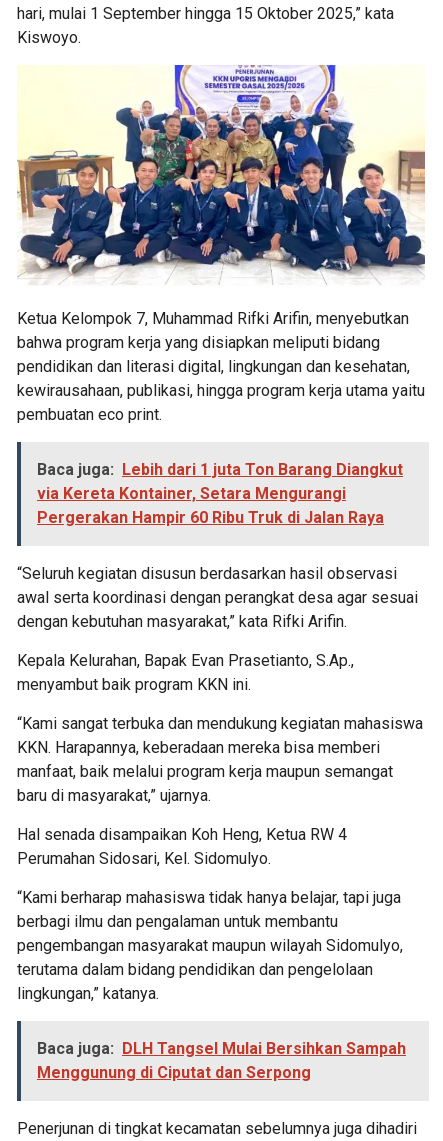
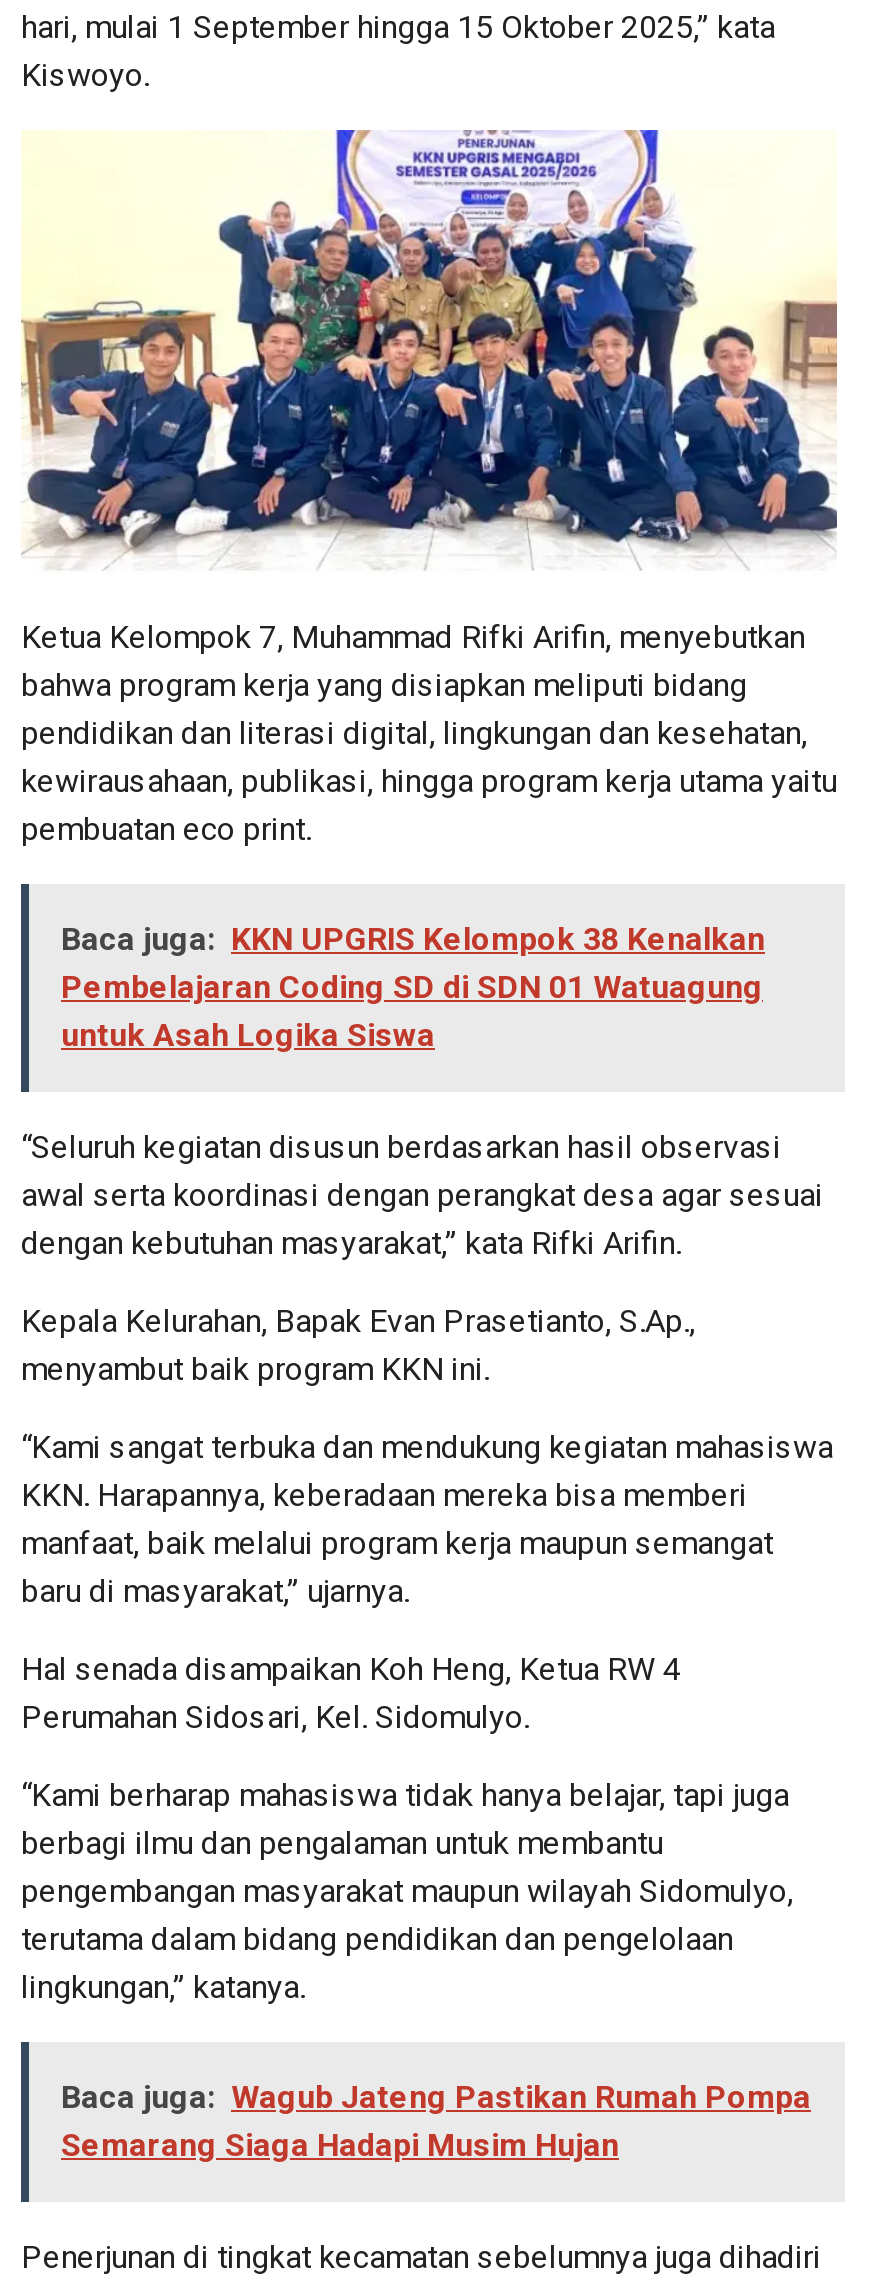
[37,460,403,527] Baca juga: Lebih dari 1 juta Ton Barang Diangkut | via Kereta Kontainer, Setara Mengurangi | Pergerakan Hampir 60 Ribu Truk di Jalan Raya -> [61,920,765,1054] Baca juga: KKN UPGRIS Kelompok 38 Kenalkan | Pembelajaran Coding SD di SDN 01 Watuagung | untuk Asah Logika Siswa
[37,1039,406,1082] Baca juga: DLH Tangsel Mulai Bersihkan Sampah | Menggunung di Ciputat dan Serpong -> [61,2078,811,2164] Baca juga: Wagub Jateng Pastikan Rumah Pompa | Semarang Siaga Hadapi Musim Hujan

